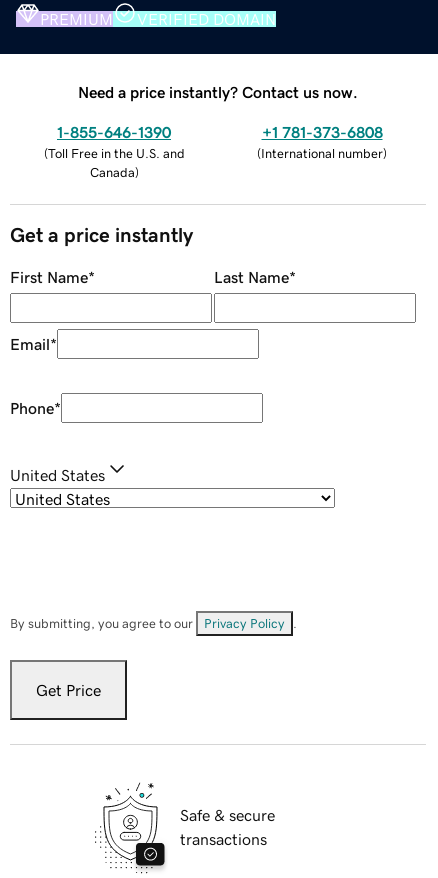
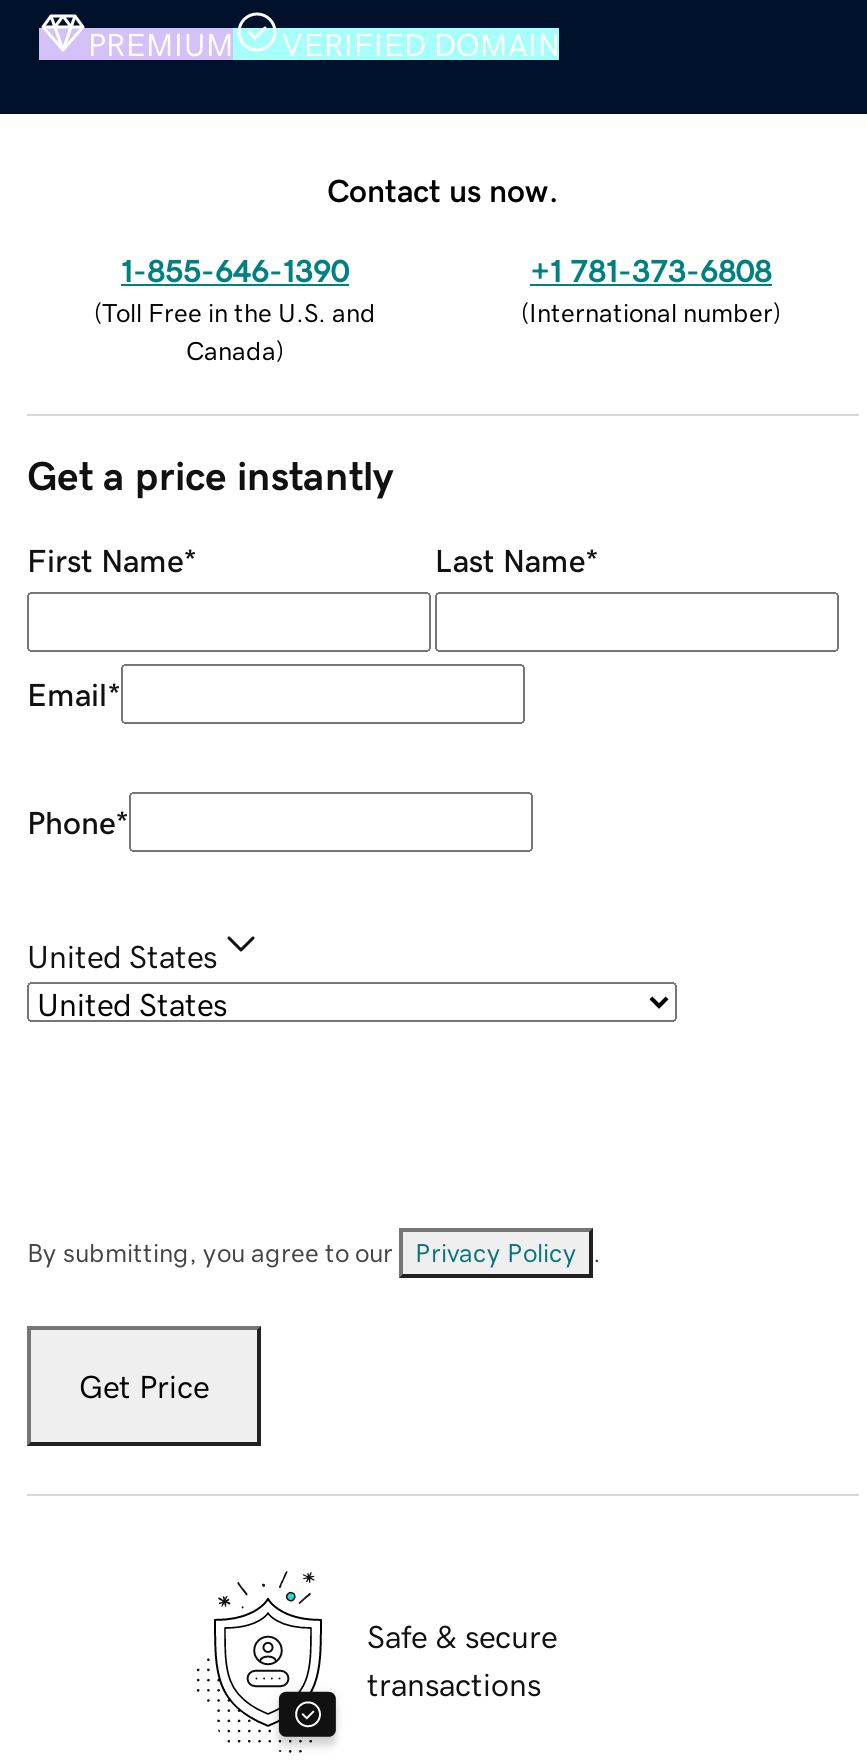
[78,84,358,100] Need a price instantly? Contact us now. -> [327,173,559,205] Contact us now.

